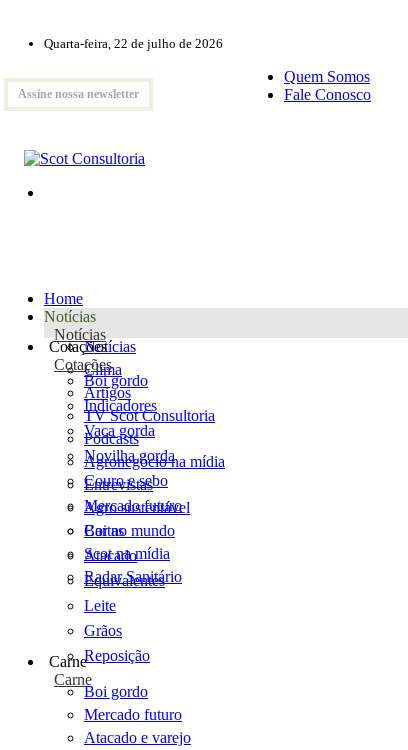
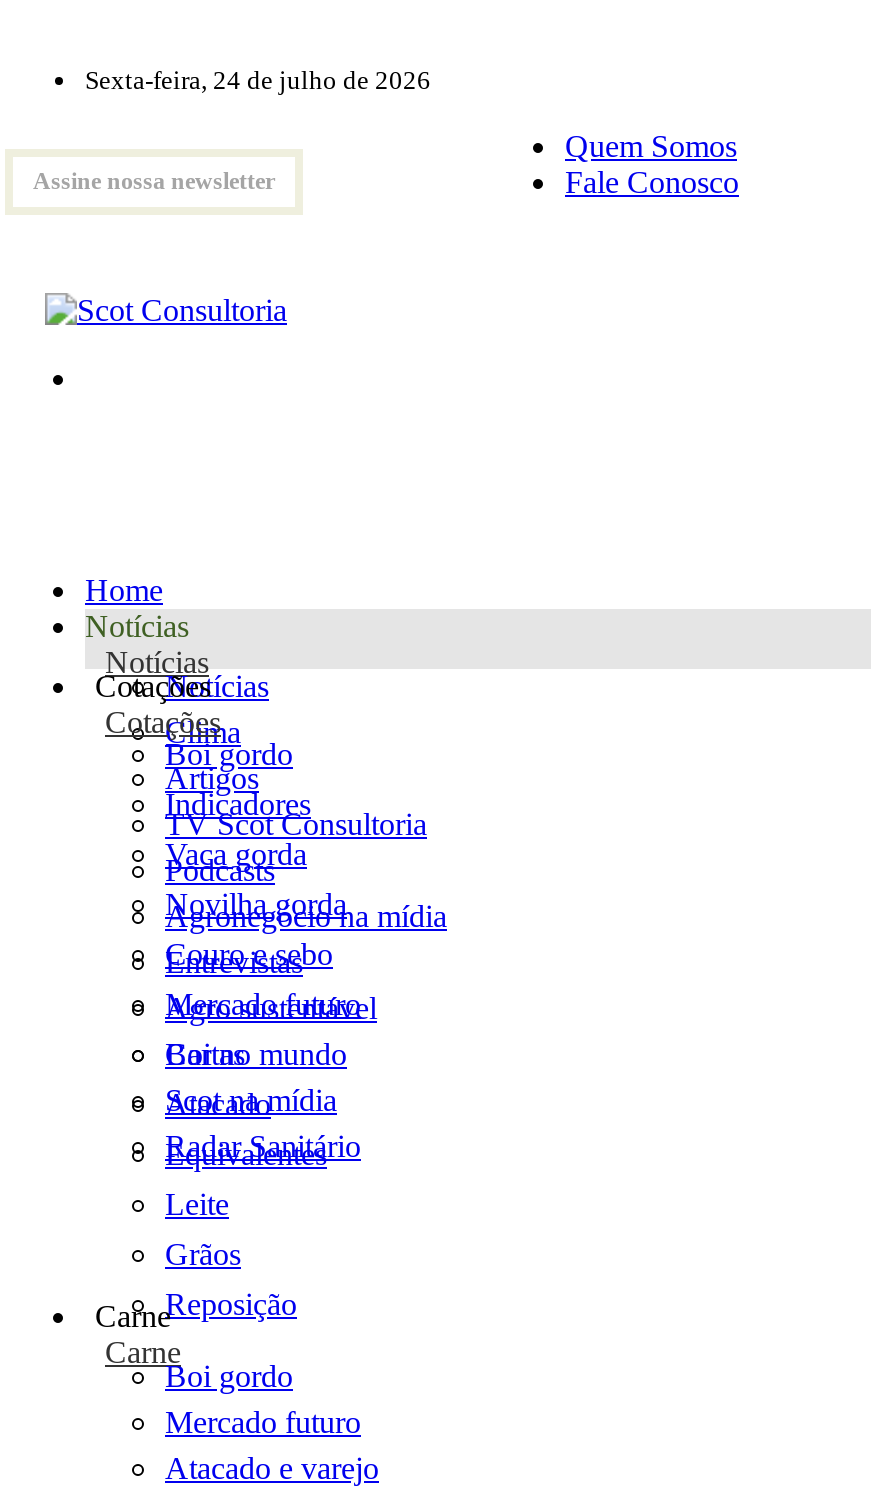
[44,36,223,51] Quarta-feira, 22 de julho de 2026 -> [85,65,431,95] Sexta-feira, 24 de julho de 2026

